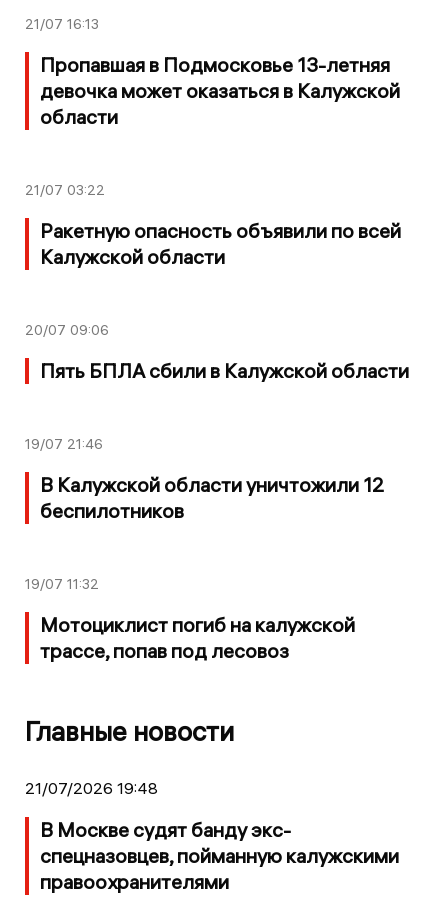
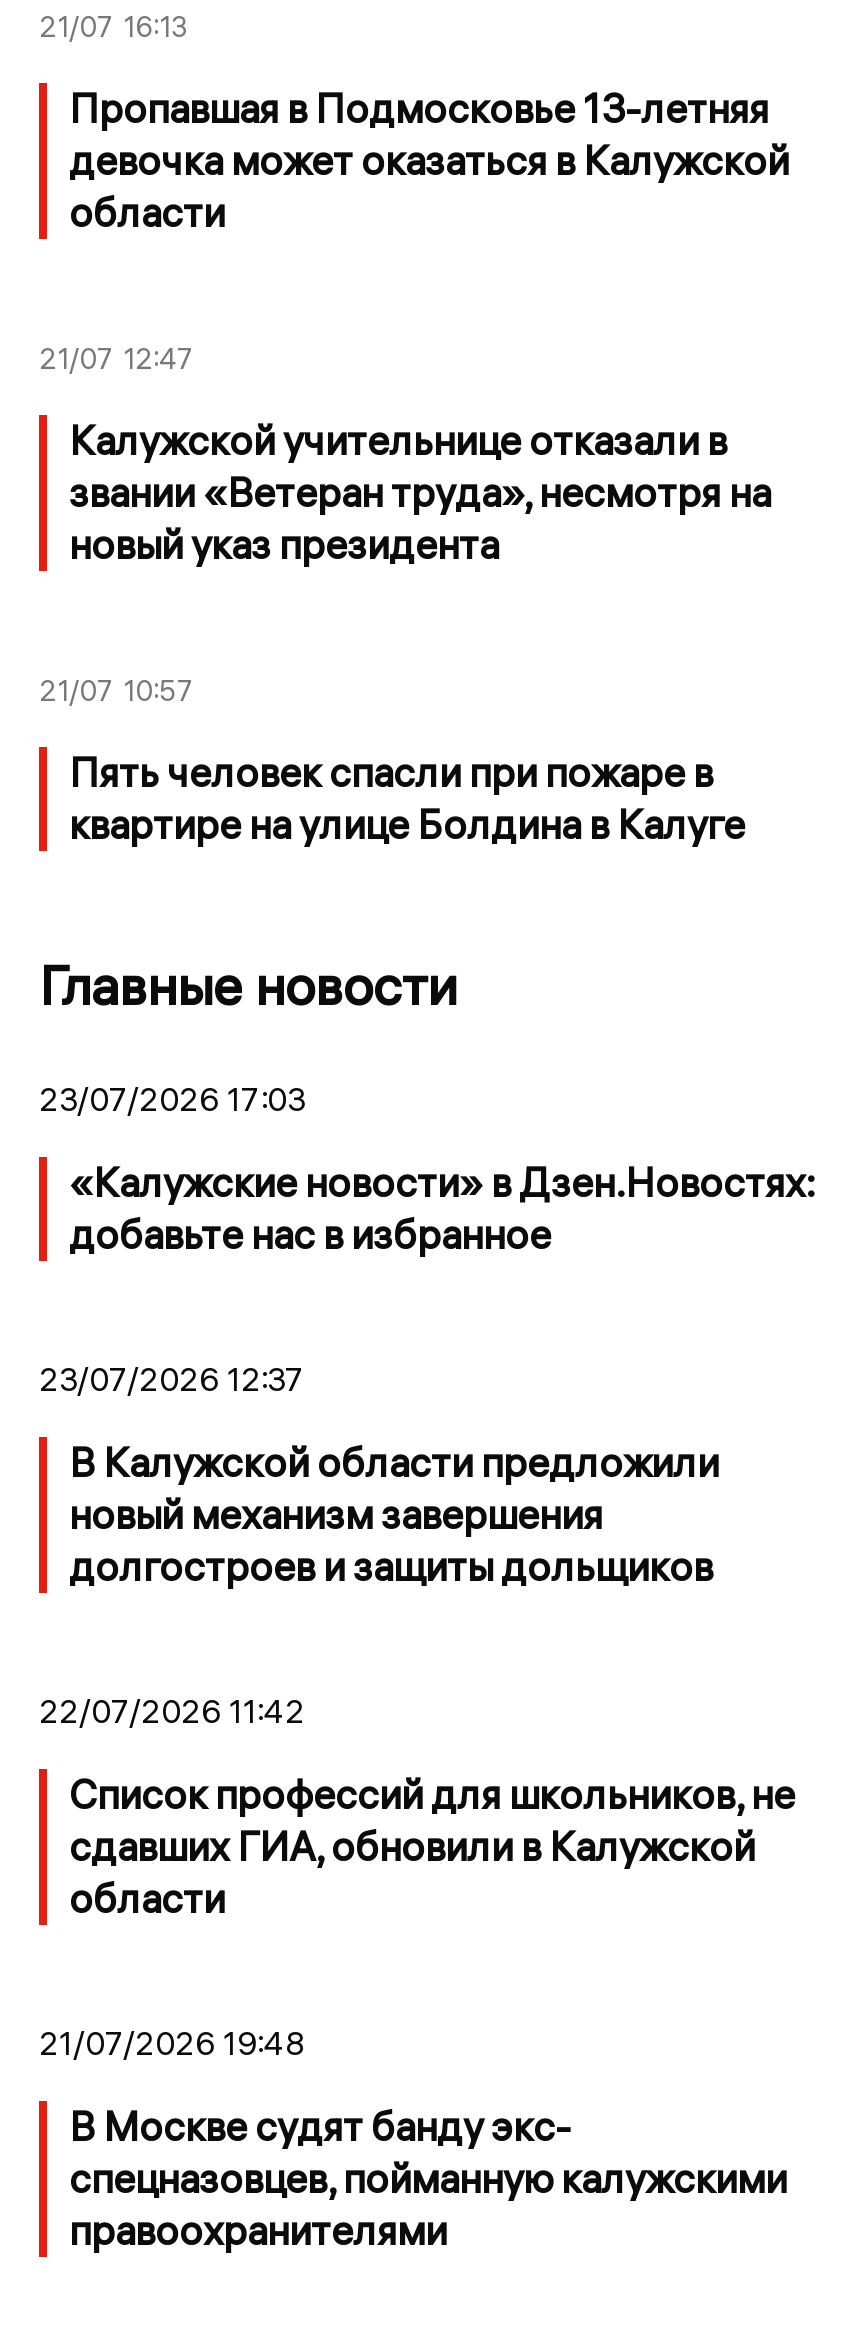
[25,181,409,663] 21/07 03:22 | Ракетную опасность объявили по всей | Калужской области | 20/07 09:06 | Пять БПЛА сбили в Калужской области | 19/07 21:46 | В Калужской области уничтожили 12 | беспилотников | 19/07 11:32 | Мотоциклист погиб на калужской | трассе, попав под лесовоз -> [39,342,771,850] 21/07 12:47 | Калужской учительнице отказали в | звании «Ветеран труда», несмотря на | новый указ президента | 21/07 10:57 | Пять человек спасли при пожаре в | квартире на улице Болдина в Калуге
moved [25,715,234,748] -> [39,954,457,1020]: Главные новости
none -> [39,1080,815,1924] 23/07/2026 17:03 | «Калужские новости» в Дзен.Новостях: | добавьте нас в избранное | 23/07/2026 12:37 | В Калужской области предложили | новый механизм завершения | долгостроев и защиты дольщиков | 22/07/2026 11:42 | Список профессий для школьников, не | сдавших ГИА, обновили в Калужской | области

